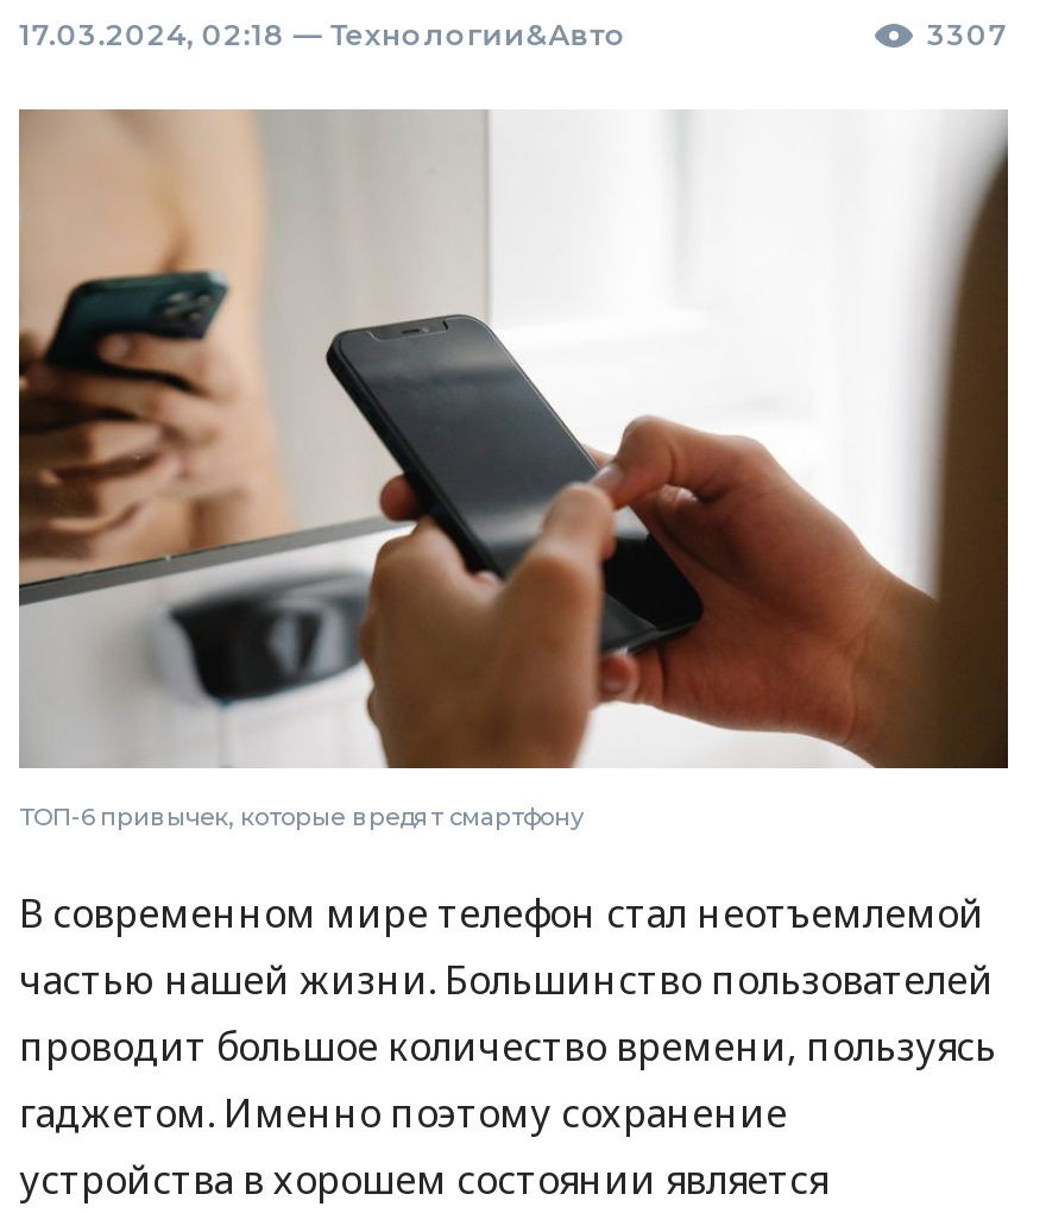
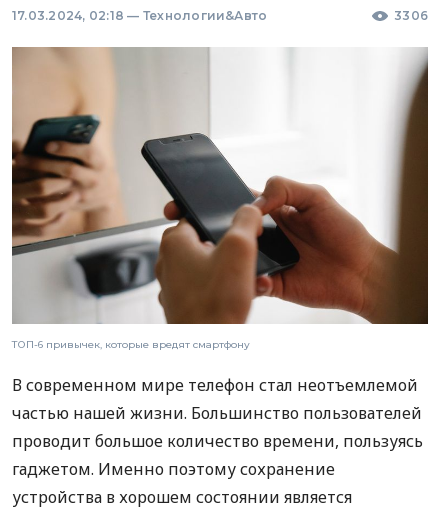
[927,16,1008,52] 3307 -> [394,8,428,23] 3306

